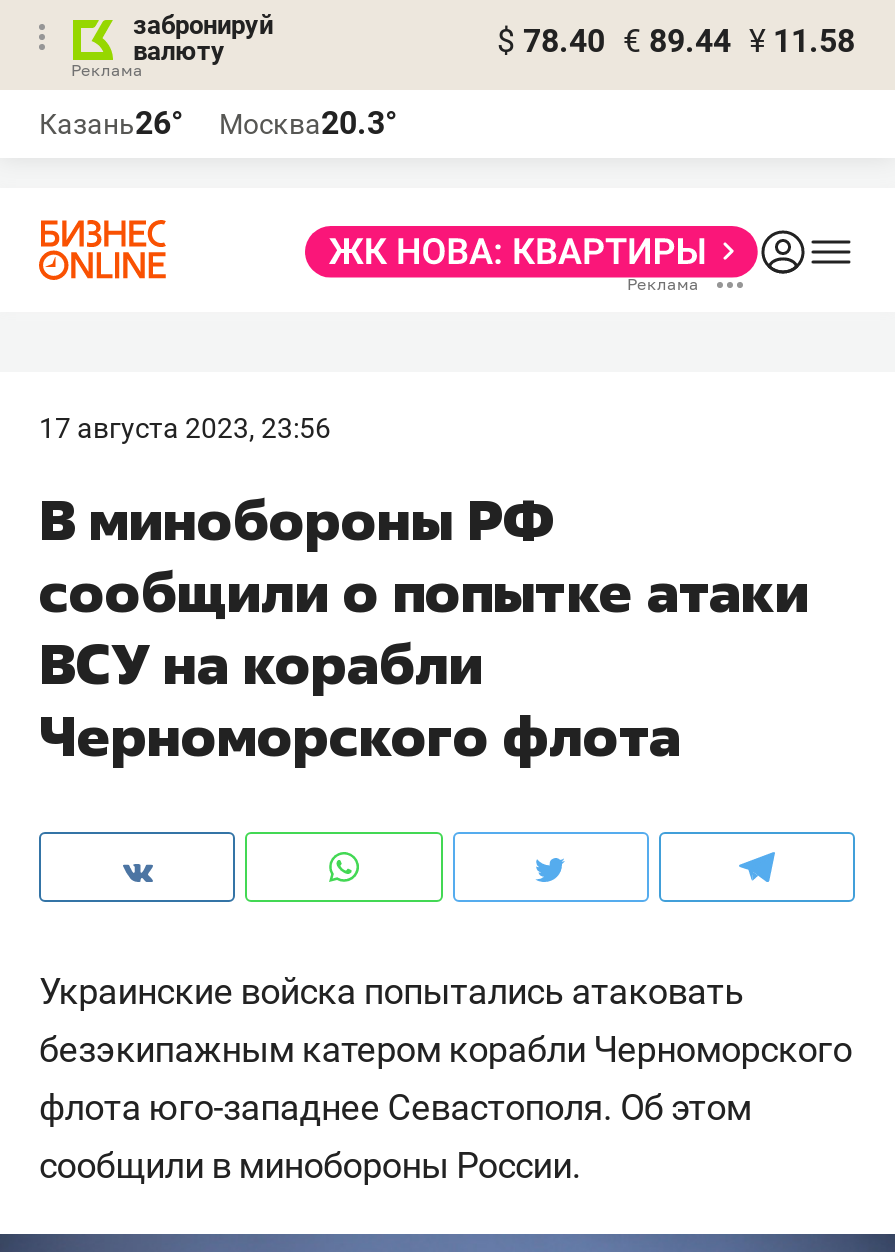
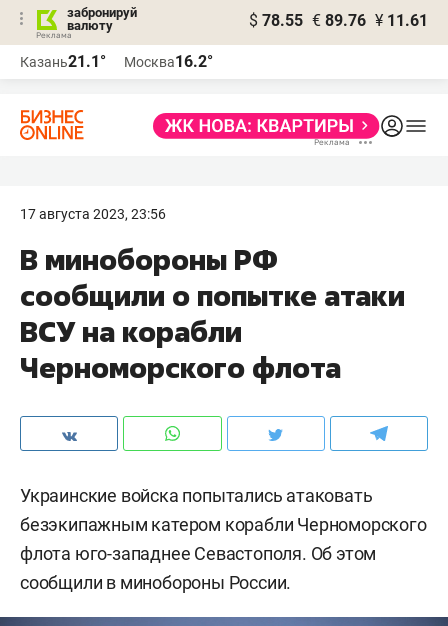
[497,22,855,60] $ 78.40 € 89.44 ¥ 11.58 -> [249,11,428,30] $ 78.55 € 89.76 ¥ 11.61
[39,104,183,142] Казань26° -> [20,52,106,71] Казань21.1°
[219,104,397,142] Москва20.3° -> [124,52,213,71] Москва16.2°

